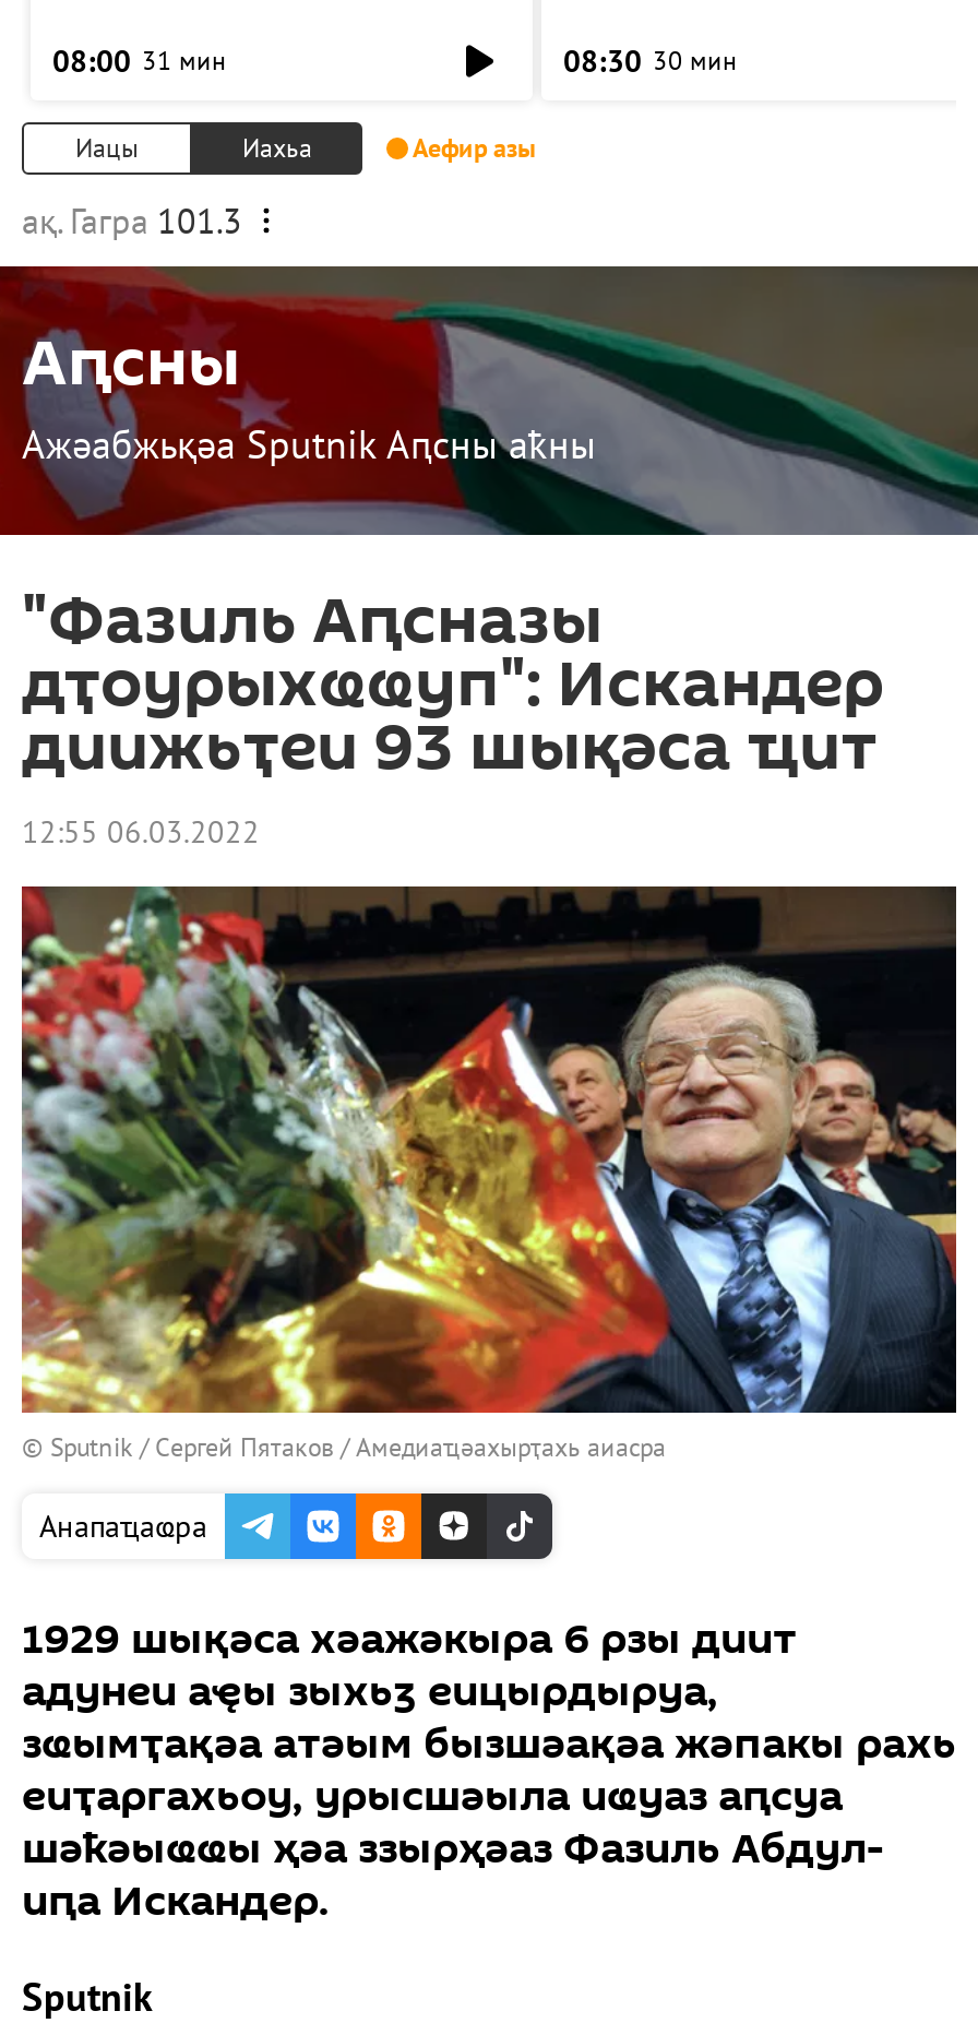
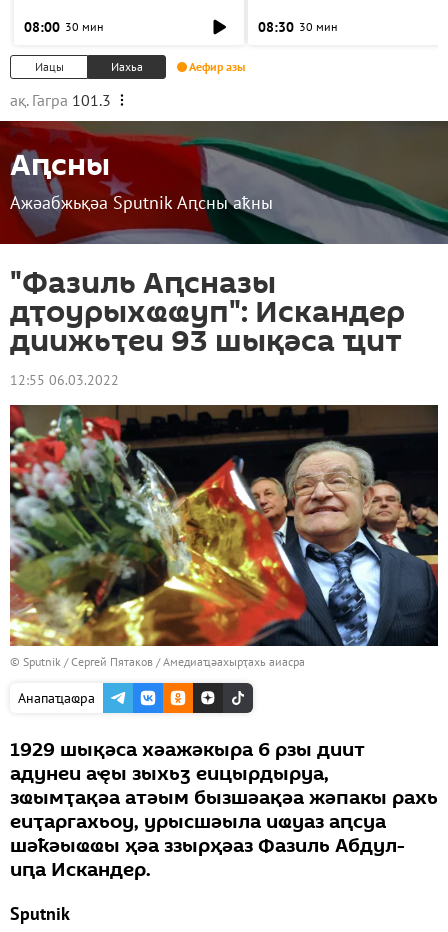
[52,41,225,81] 08:00 31 мин -> [24,18,103,36] 08:00 30 мин

